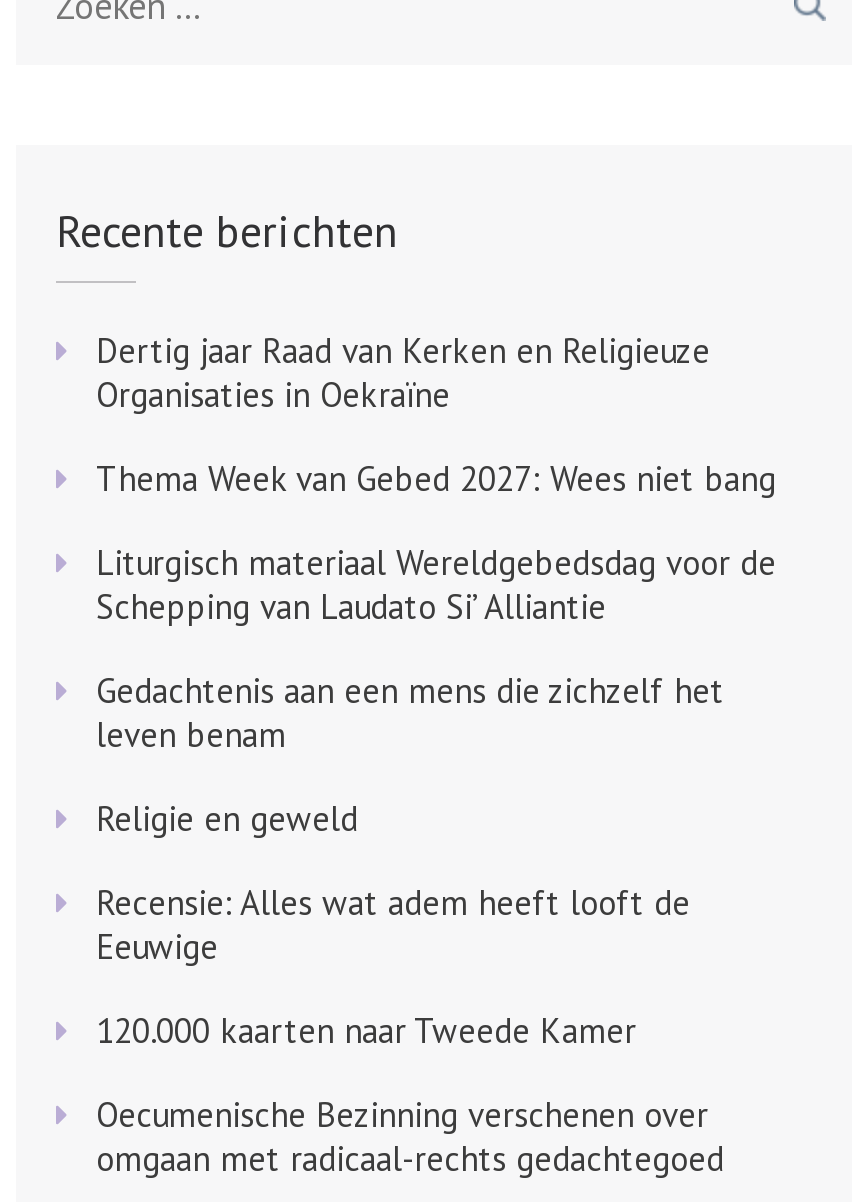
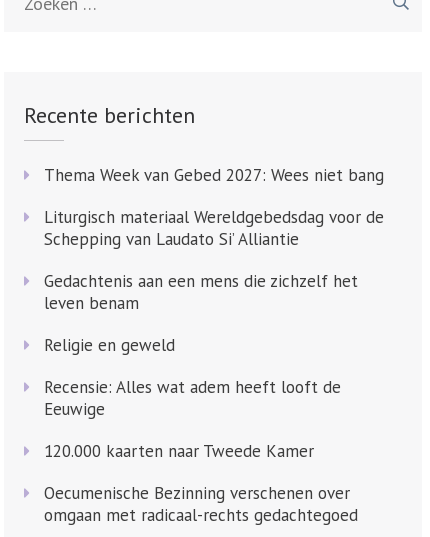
[96,328,710,416] Dertig jaar Raad van Kerken en Religieuze | Organisaties in Oekraïne -> none

